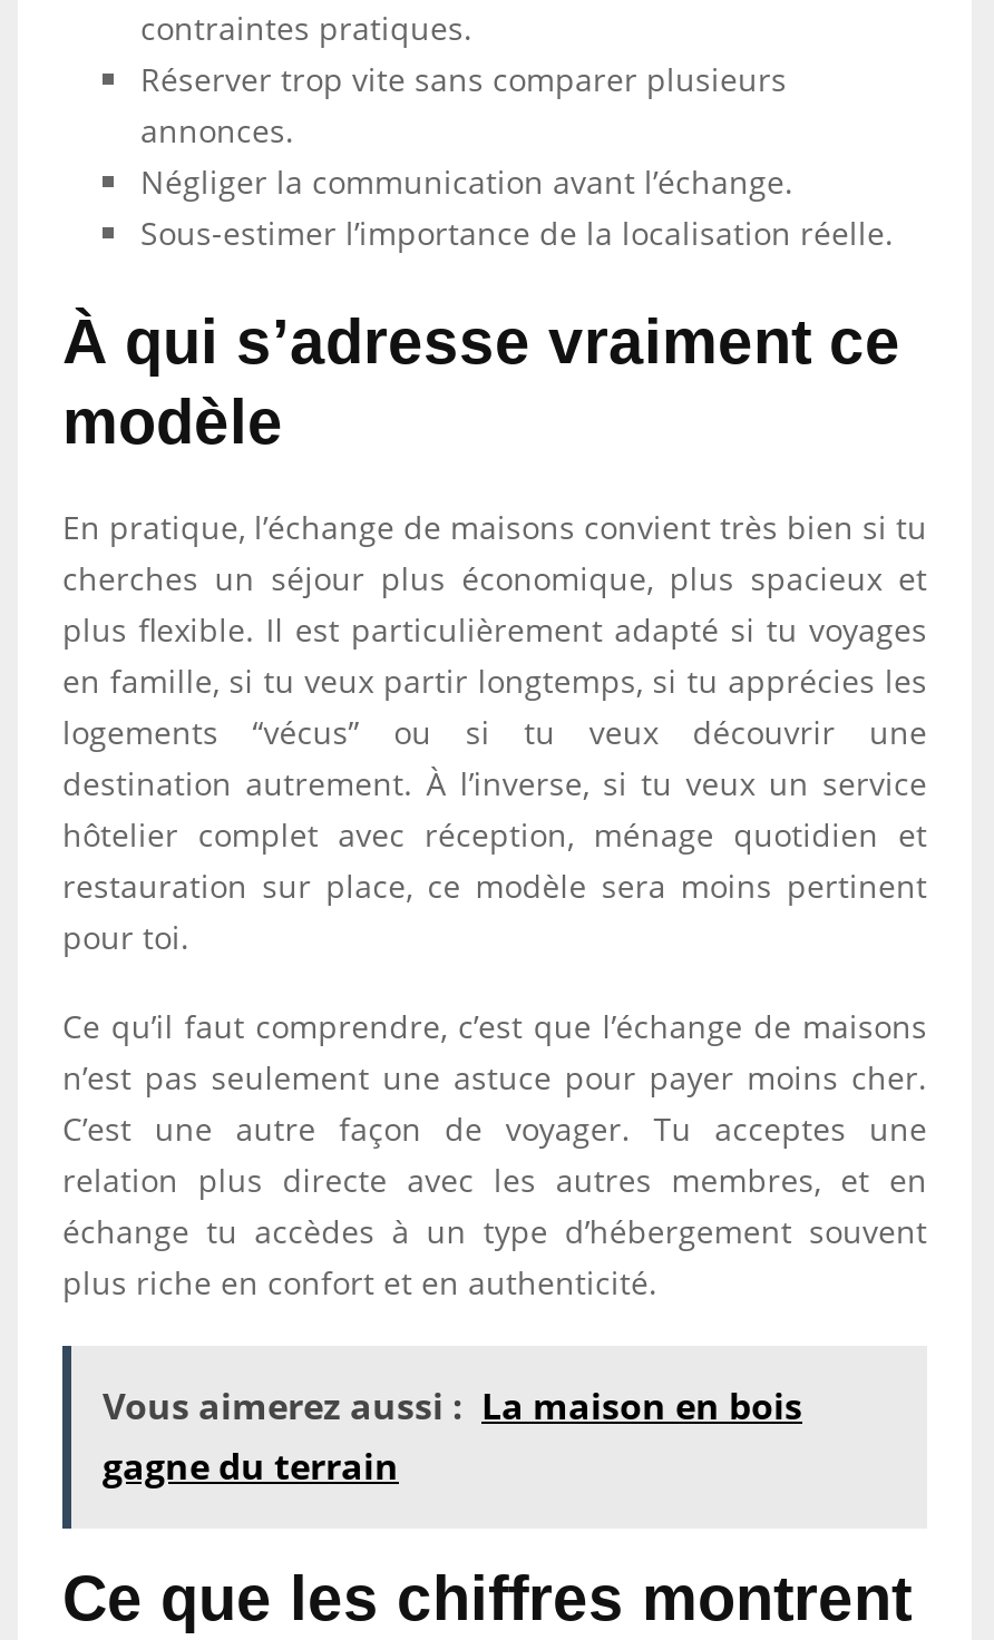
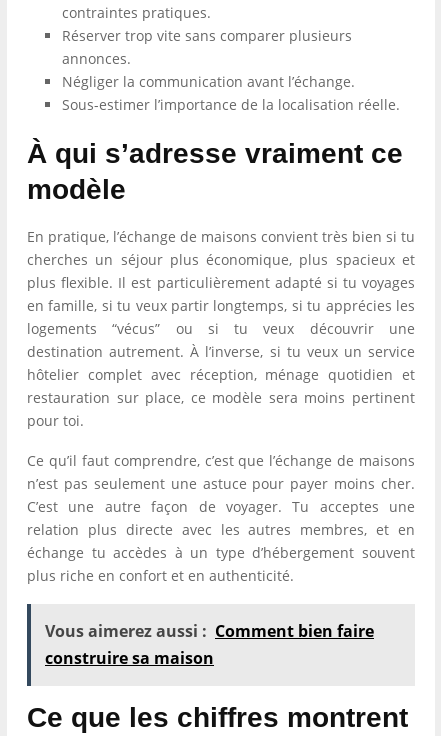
[103,1382,802,1491] Vous aimerez aussi : La maison en bois | gagne du terrain -> [45,620,374,669] Vous aimerez aussi : Comment bien faire | construire sa maison

